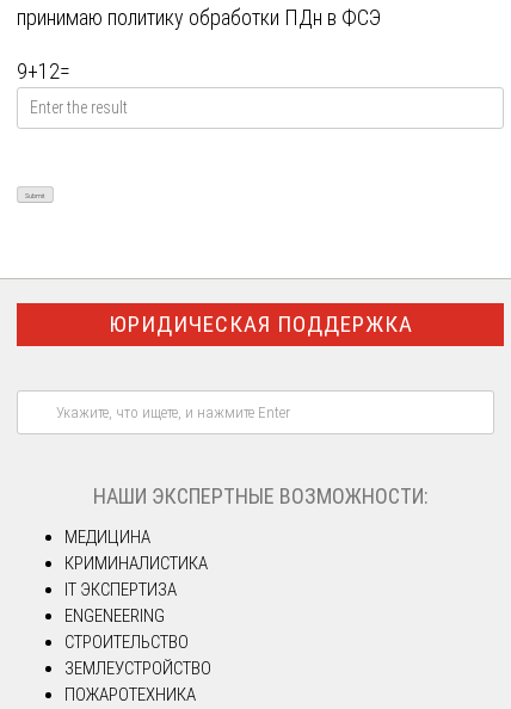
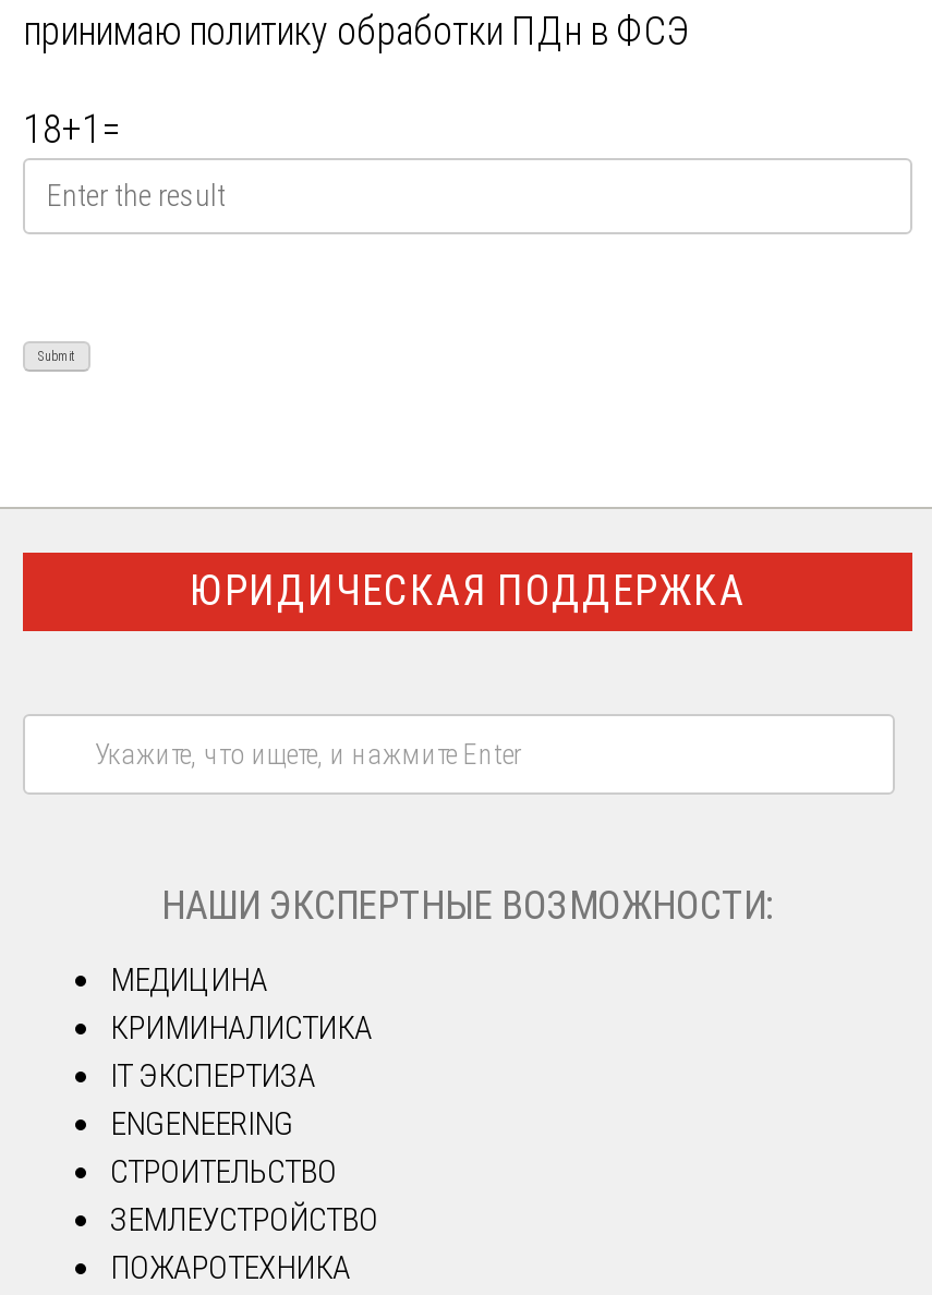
[17,58,70,83] 9+12 = -> [23,106,121,152] 18+1 =

